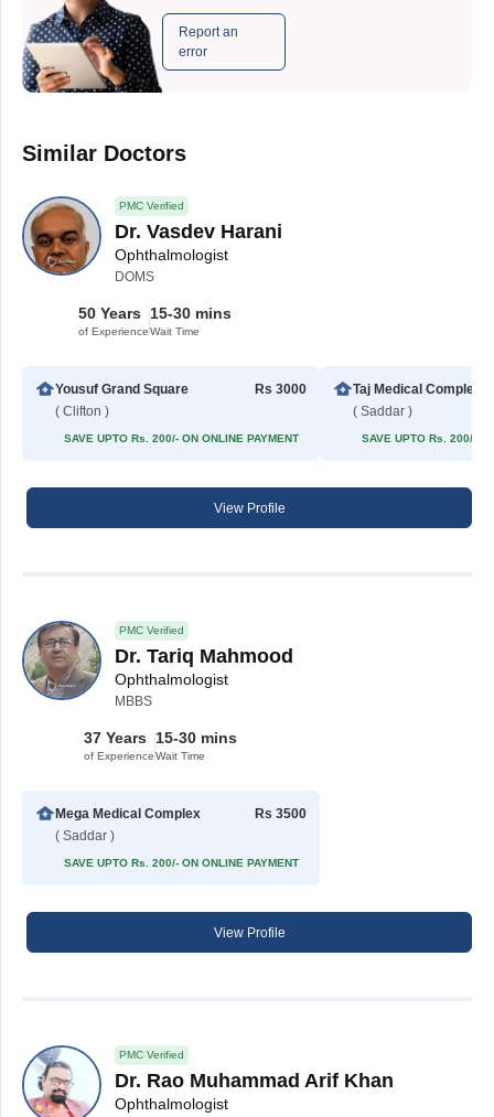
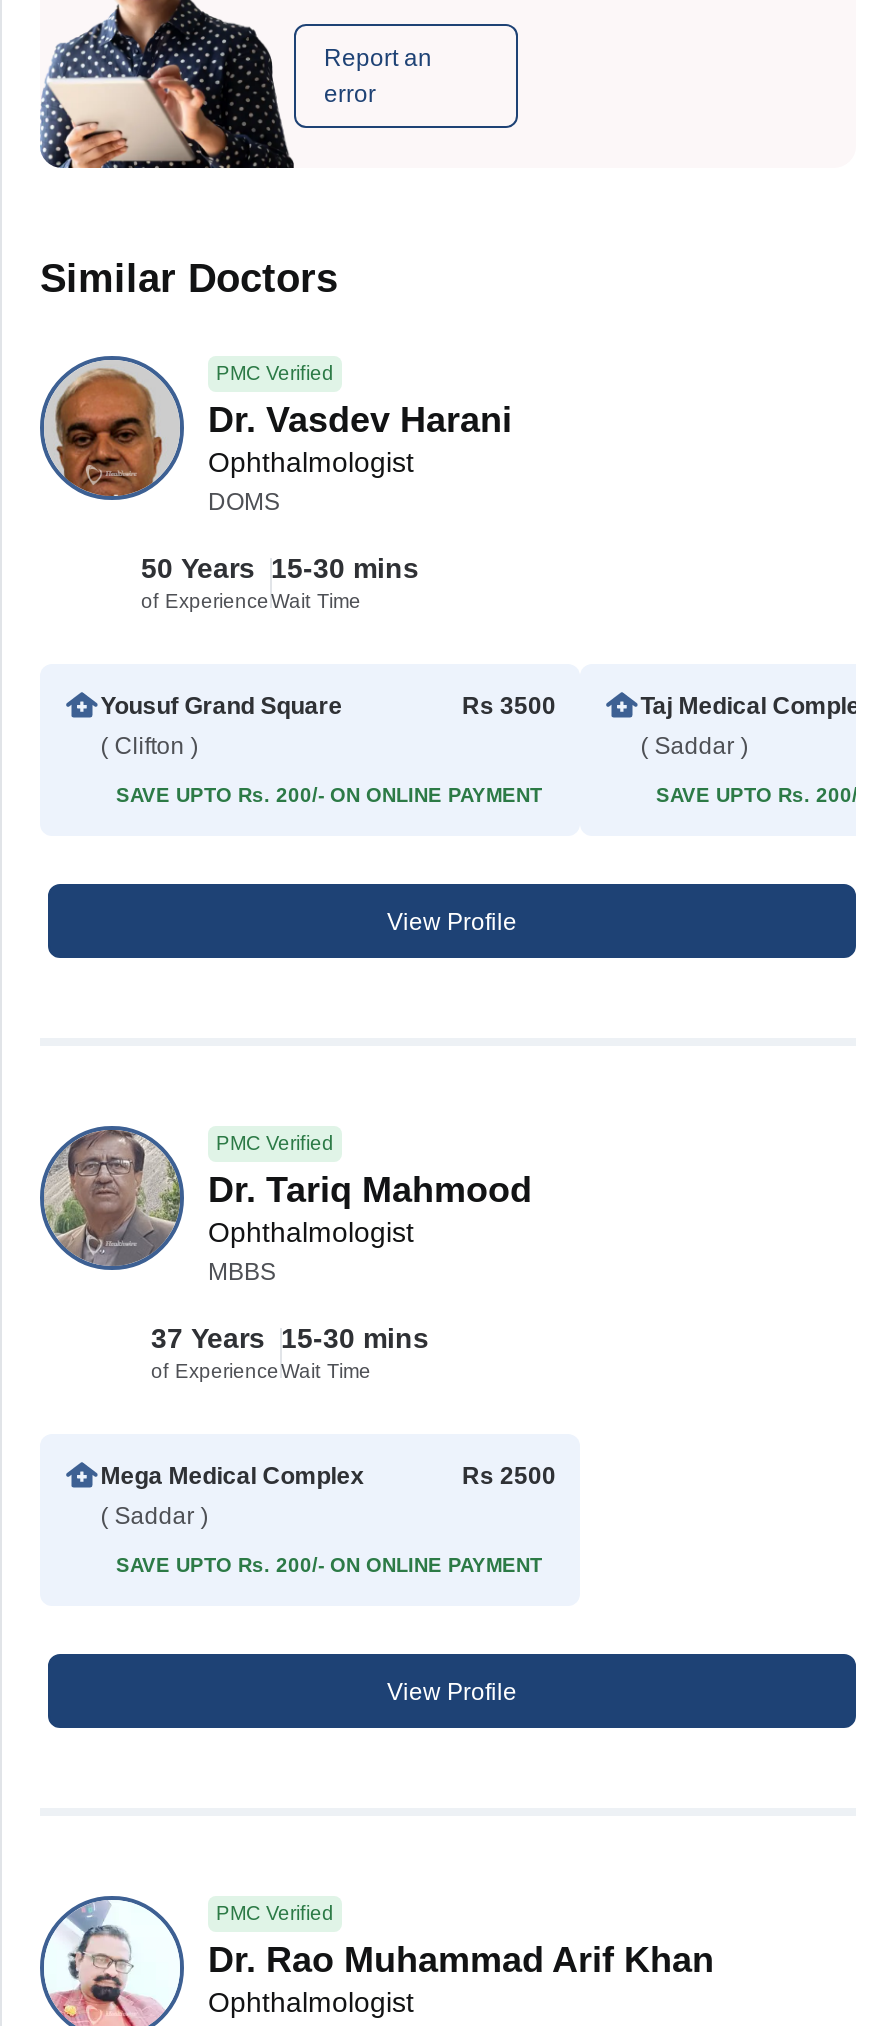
[255,381,307,397] Rs 3000 -> [462,692,556,720] Rs 3500
[255,806,307,821] Rs 3500 -> [462,1462,556,1490] Rs 2500

